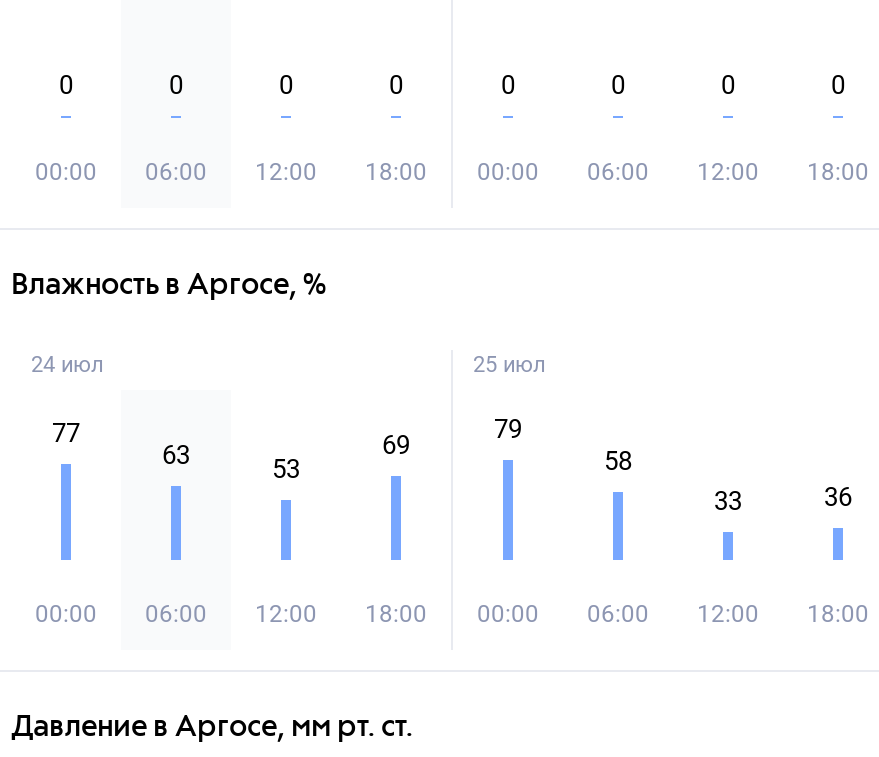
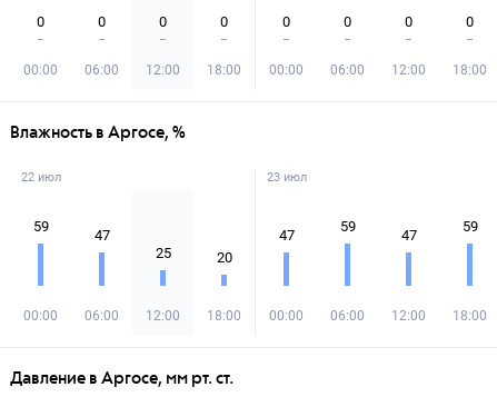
[31,352,103,378] 24 июл -> [21,170,61,185] 22 июл
[473,352,545,378] 25 июл -> [267,170,307,185] 23 июл
[52,418,80,448] 77 -> [33,218,48,235] 59
[494,414,522,444] 79 -> [279,227,294,244] 47
[162,440,190,470] 63 -> [94,227,110,244] 47
[382,430,410,460] 69 -> [216,249,232,266] 20
[604,446,632,476] 58 -> [340,218,355,235] 59
[272,454,300,484] 53 -> [155,245,171,261] 25
[714,486,742,516] 33 -> [401,227,416,244] 47
[824,482,852,512] 36 -> [462,218,478,235] 59

